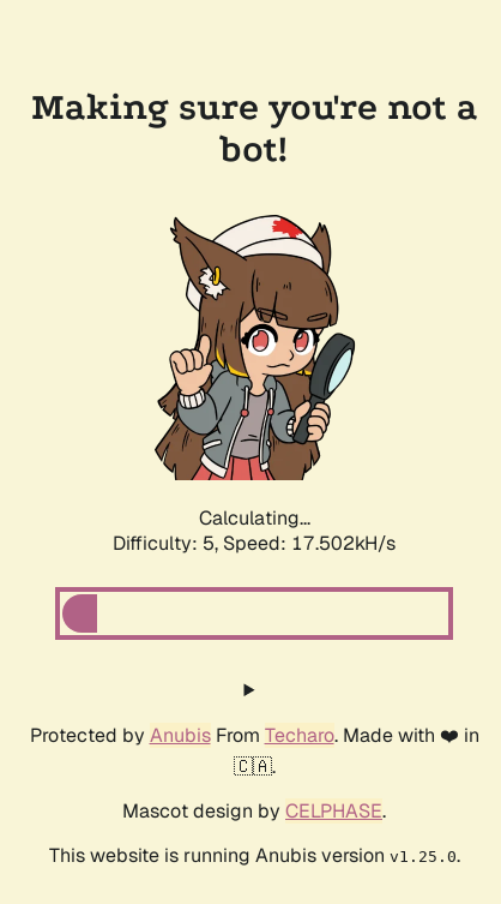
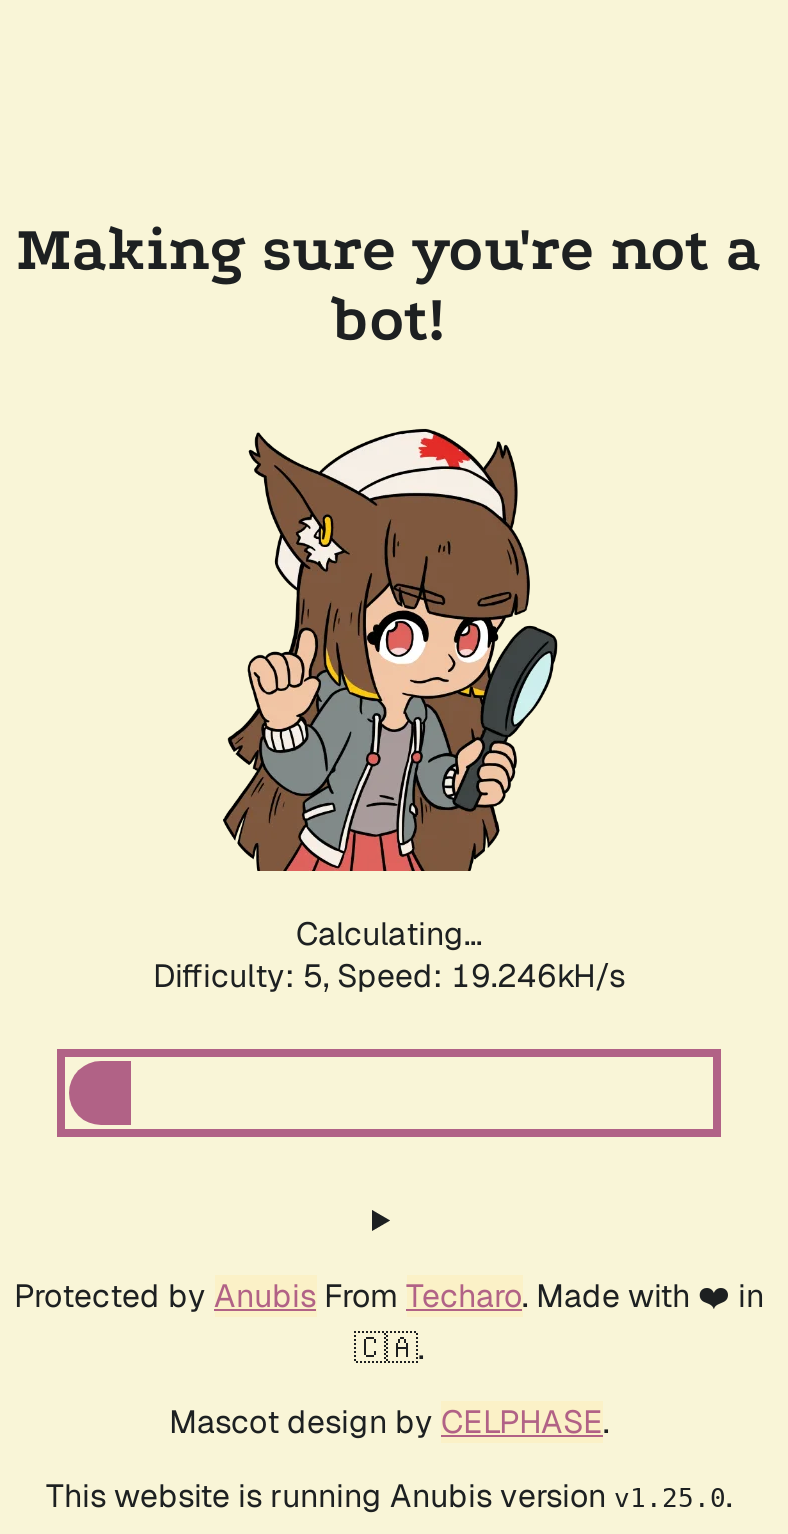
[113,531,396,556] Difficulty: 5, Speed: 17.502kH/s -> [153,955,625,997] Difficulty: 5, Speed: 19.246kH/s

